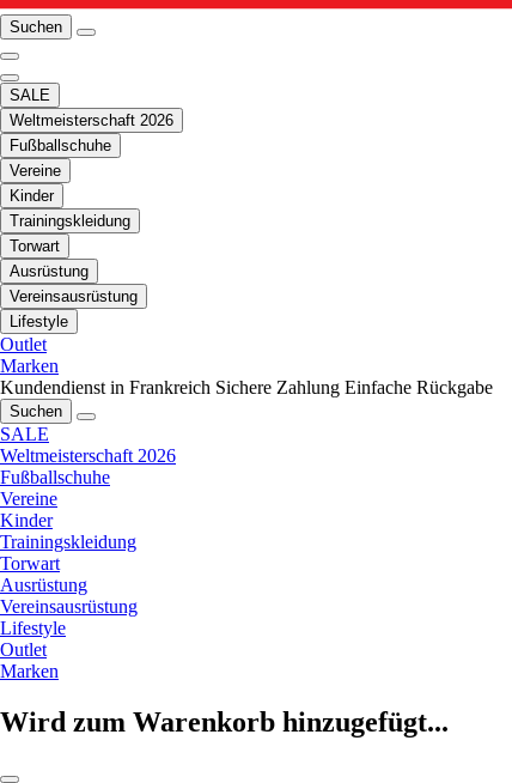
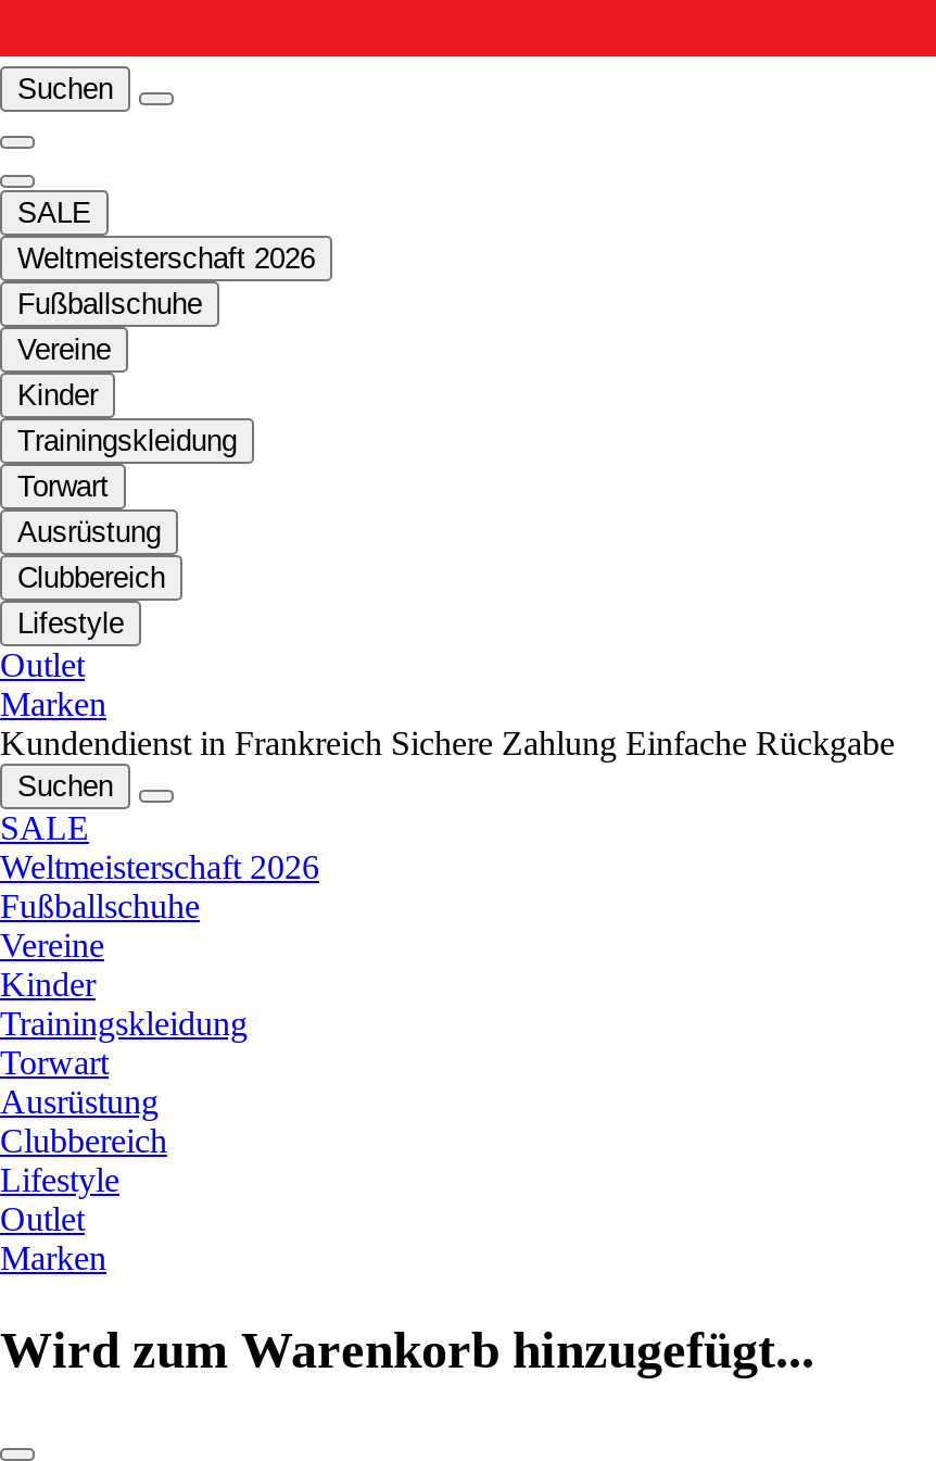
[10,288,138,306] Vereinsausrüstung -> [17,563,165,595] Clubbereich
[0,597,138,617] Vereinsausrüstung -> [0,1123,167,1160] Clubbereich

